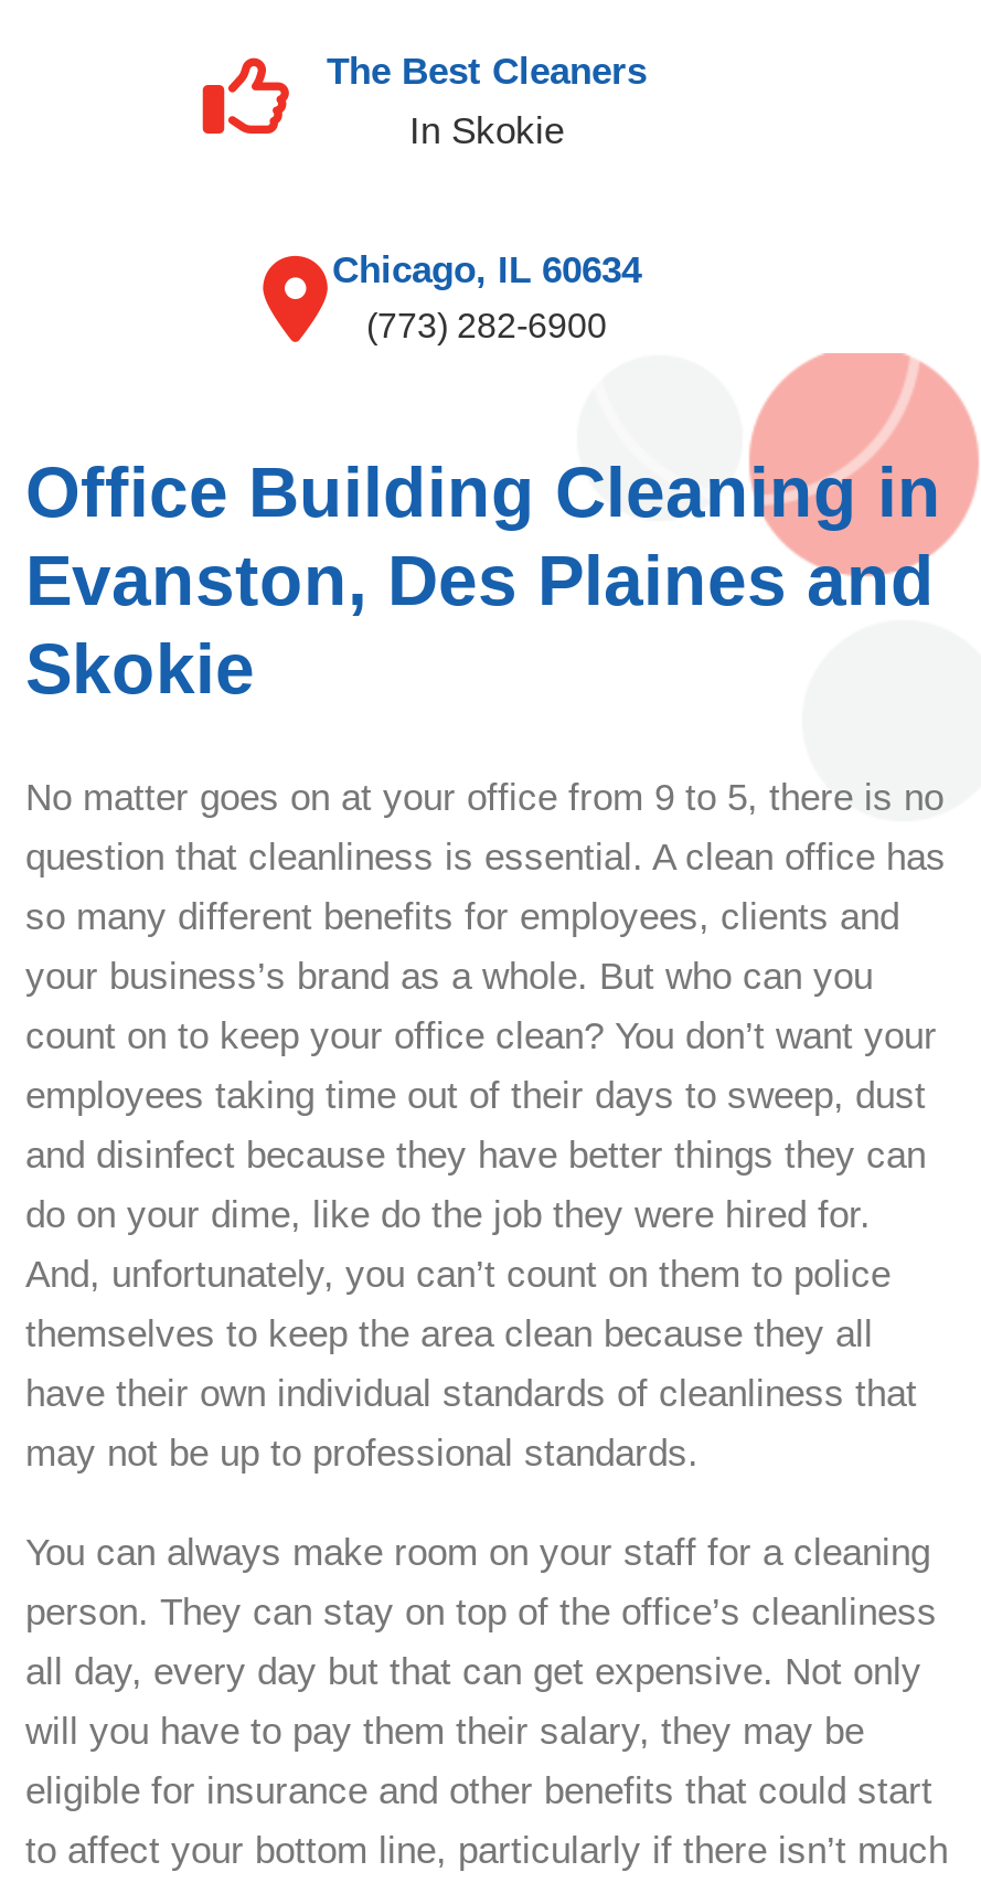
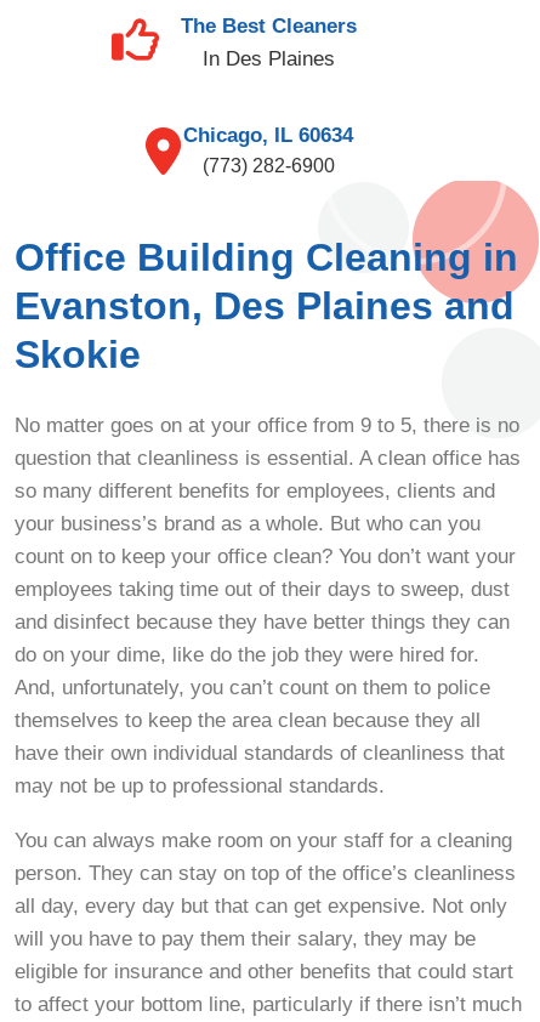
[409,110,564,152] In Skokie -> [202,47,334,70] In Des Plaines

